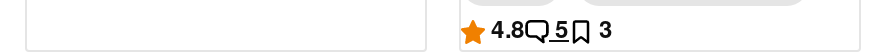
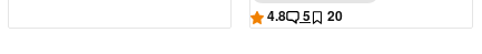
[491,9,613,45] 4.8 5 3 -> [267,5,343,25] 4.8 5 20

